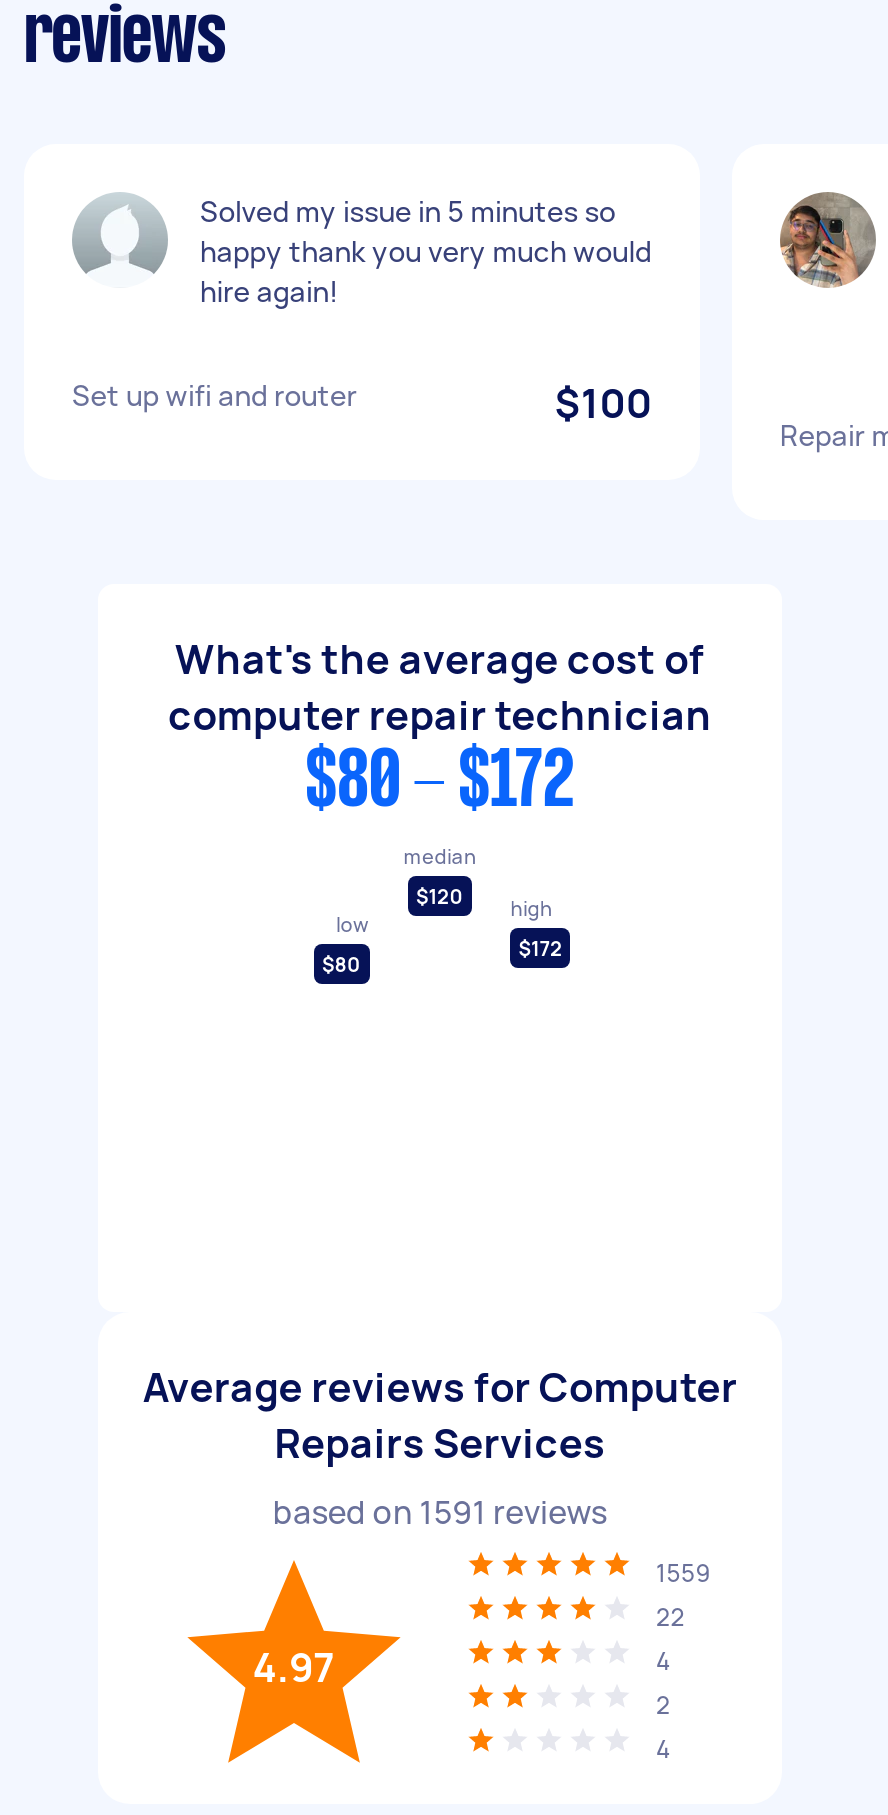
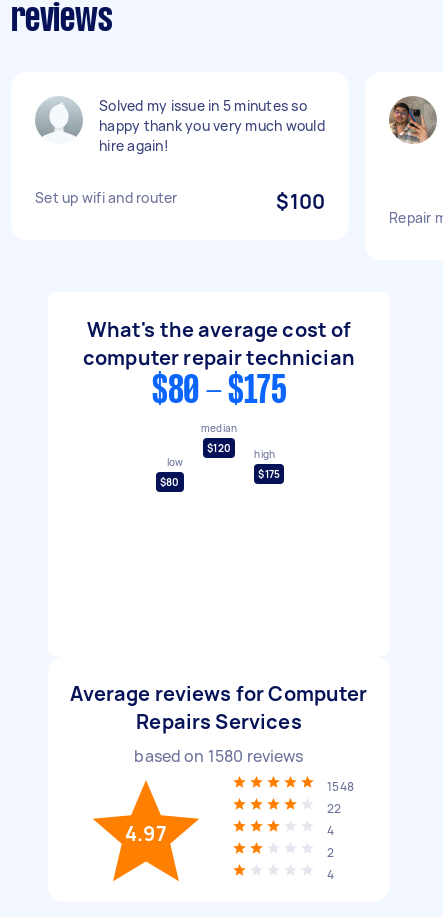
[306,748,574,820] $80 - $172 -> [152,374,286,410] $80 - $175
[519,935,563,963] $172 -> [258,467,280,481] $175
[273,1490,607,1534] based on 1591 reviews -> [134,745,304,767] based on 1580 reviews
[656,1556,710,1590] 1559 -> [327,778,354,795] 1548

